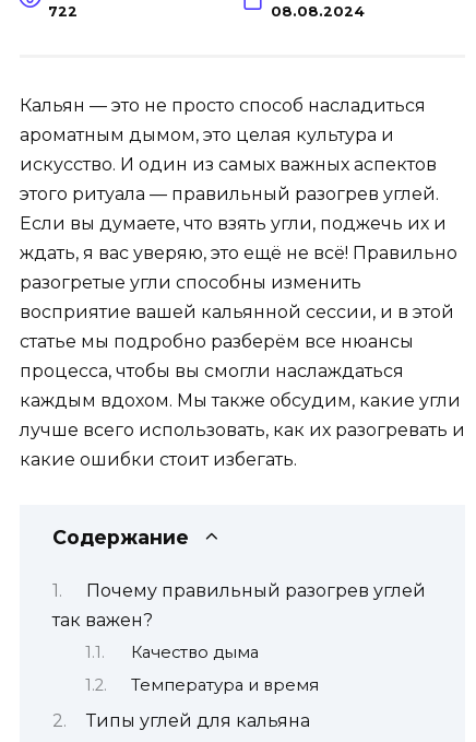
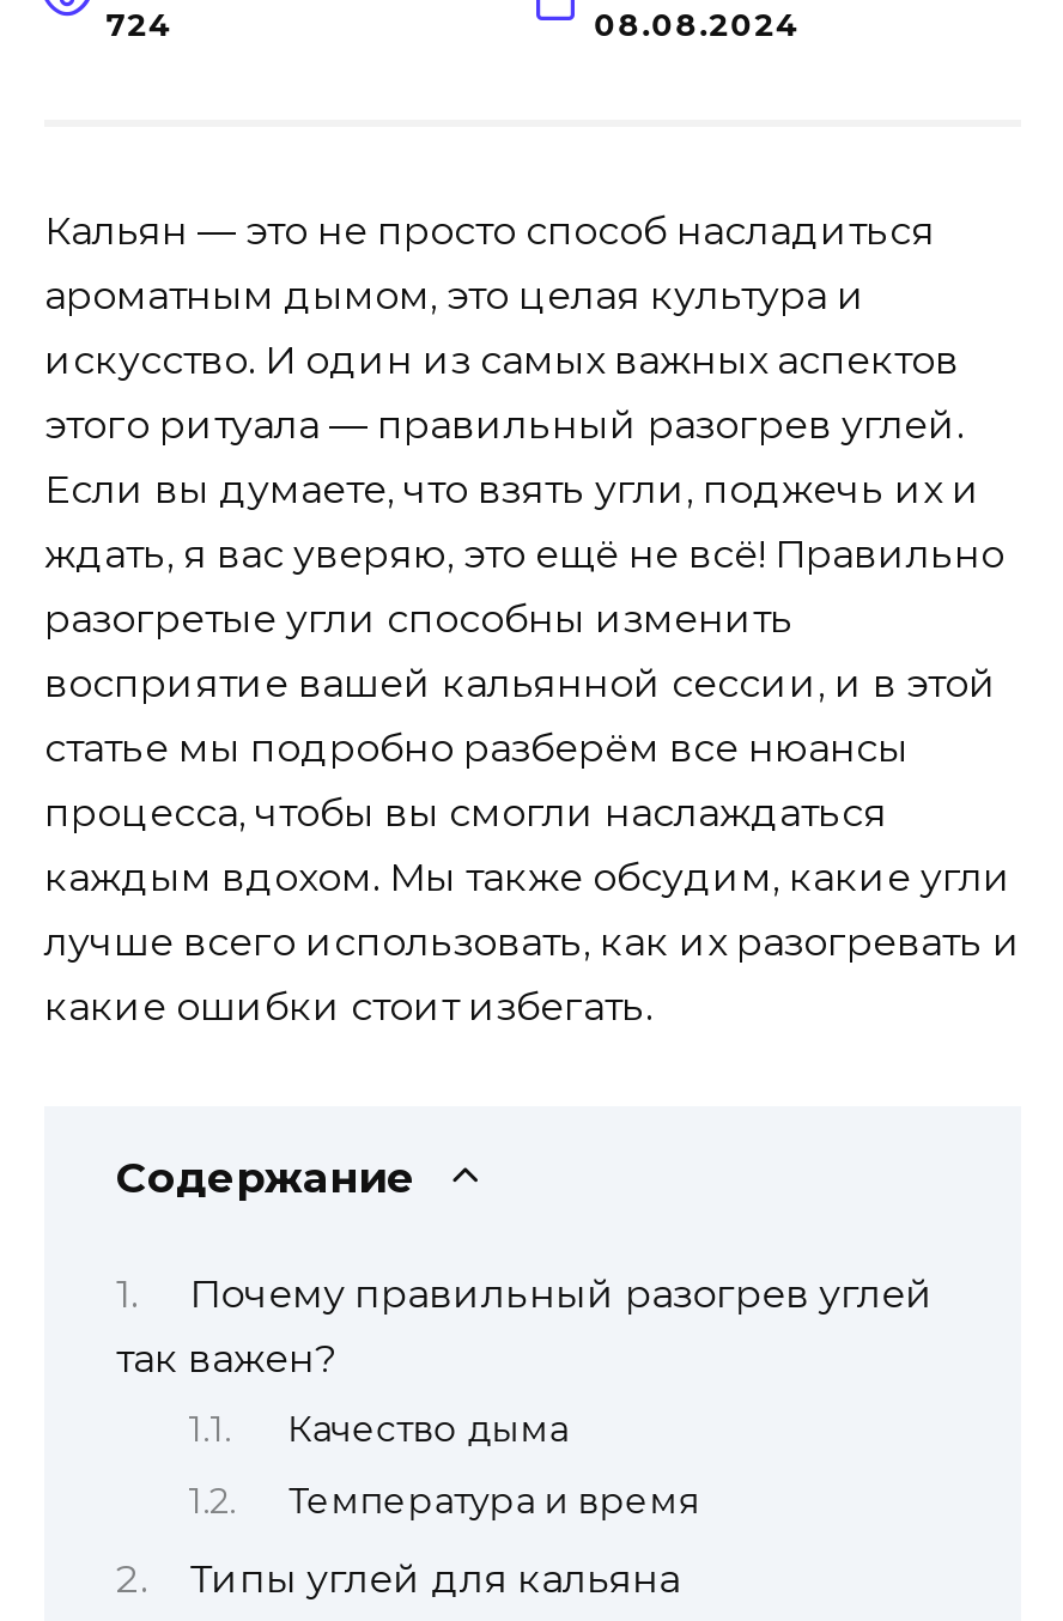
[48,4,77,20] 722 -> [106,8,173,44] 724

